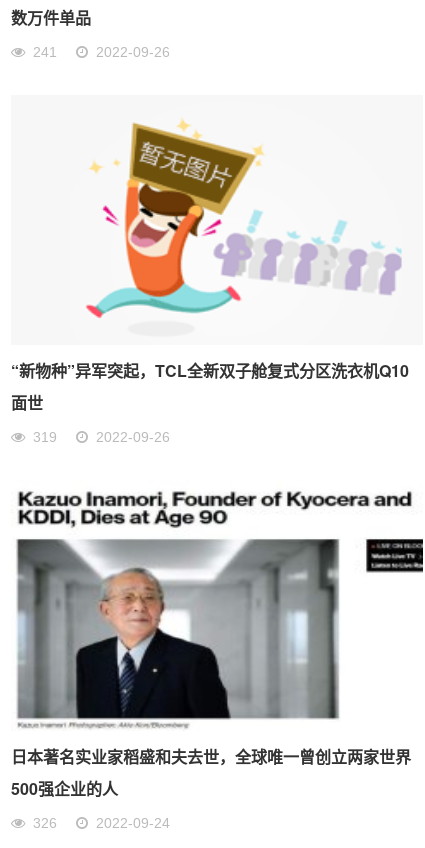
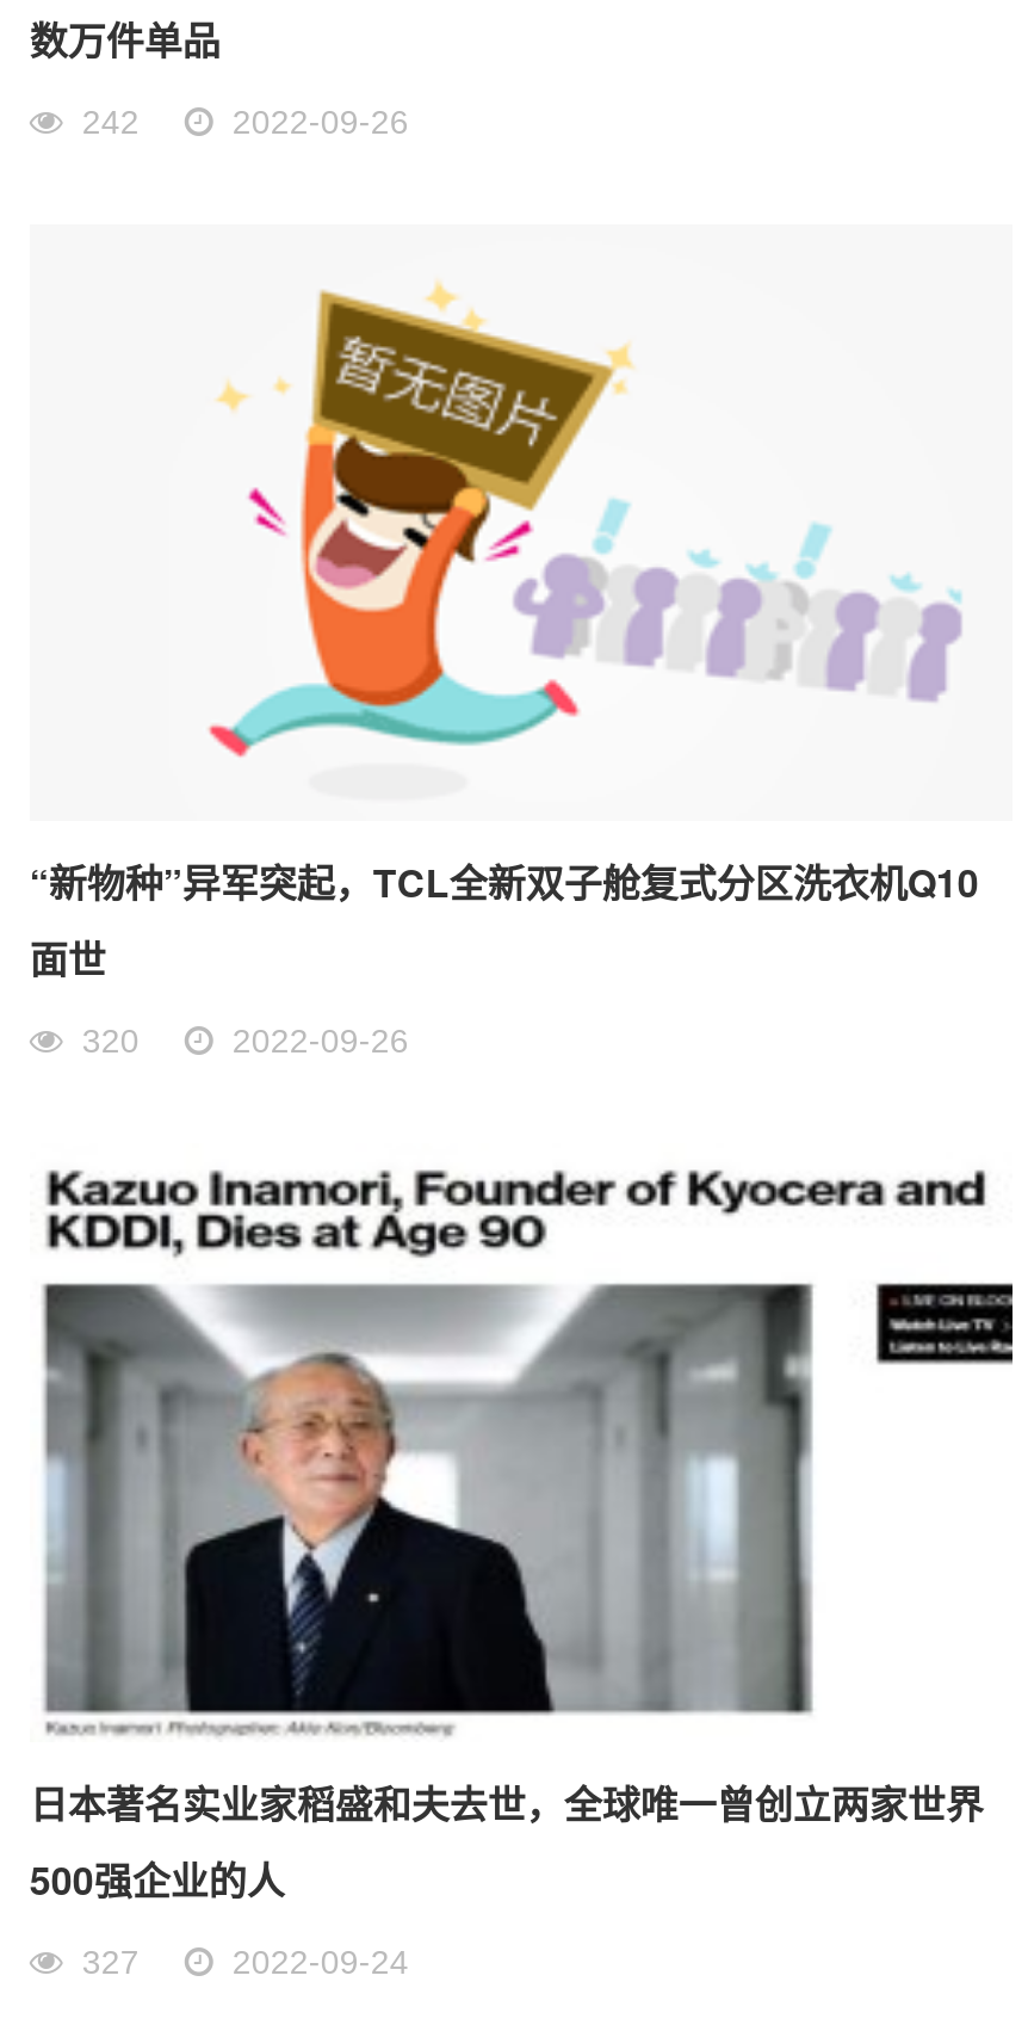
[33,44,57,60] 241 -> [82,102,139,140] 242
[33,429,57,445] 319 -> [82,1023,139,1061] 320
[33,815,57,831] 326 -> [82,1943,139,1982] 327

